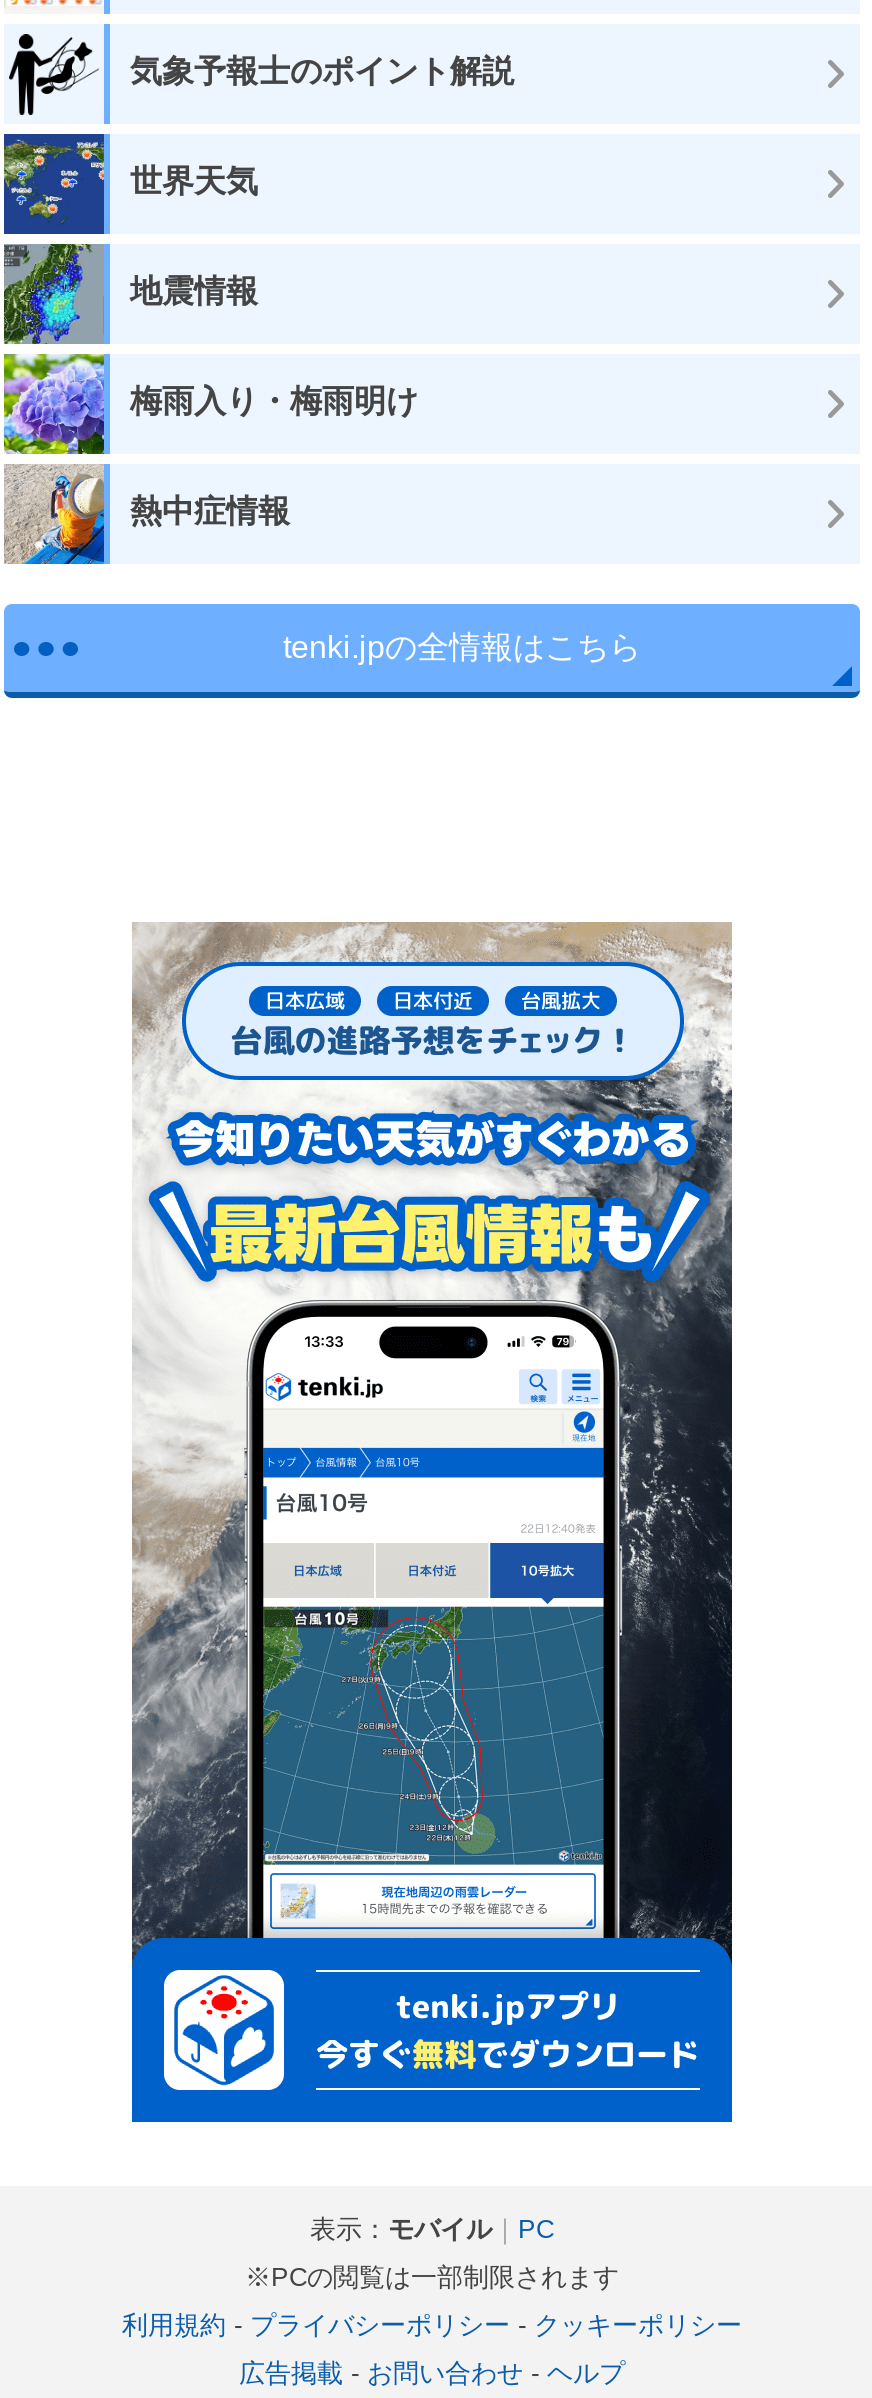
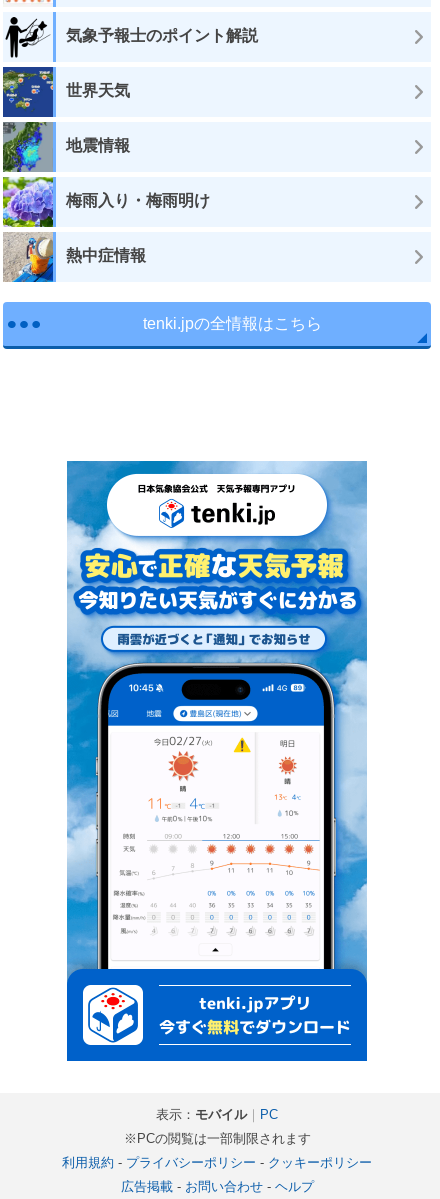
[130,920,734,1962] [image] -> [66,460,368,980] [image]

